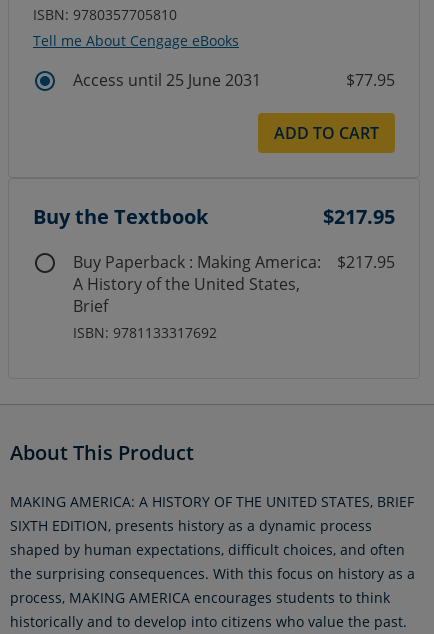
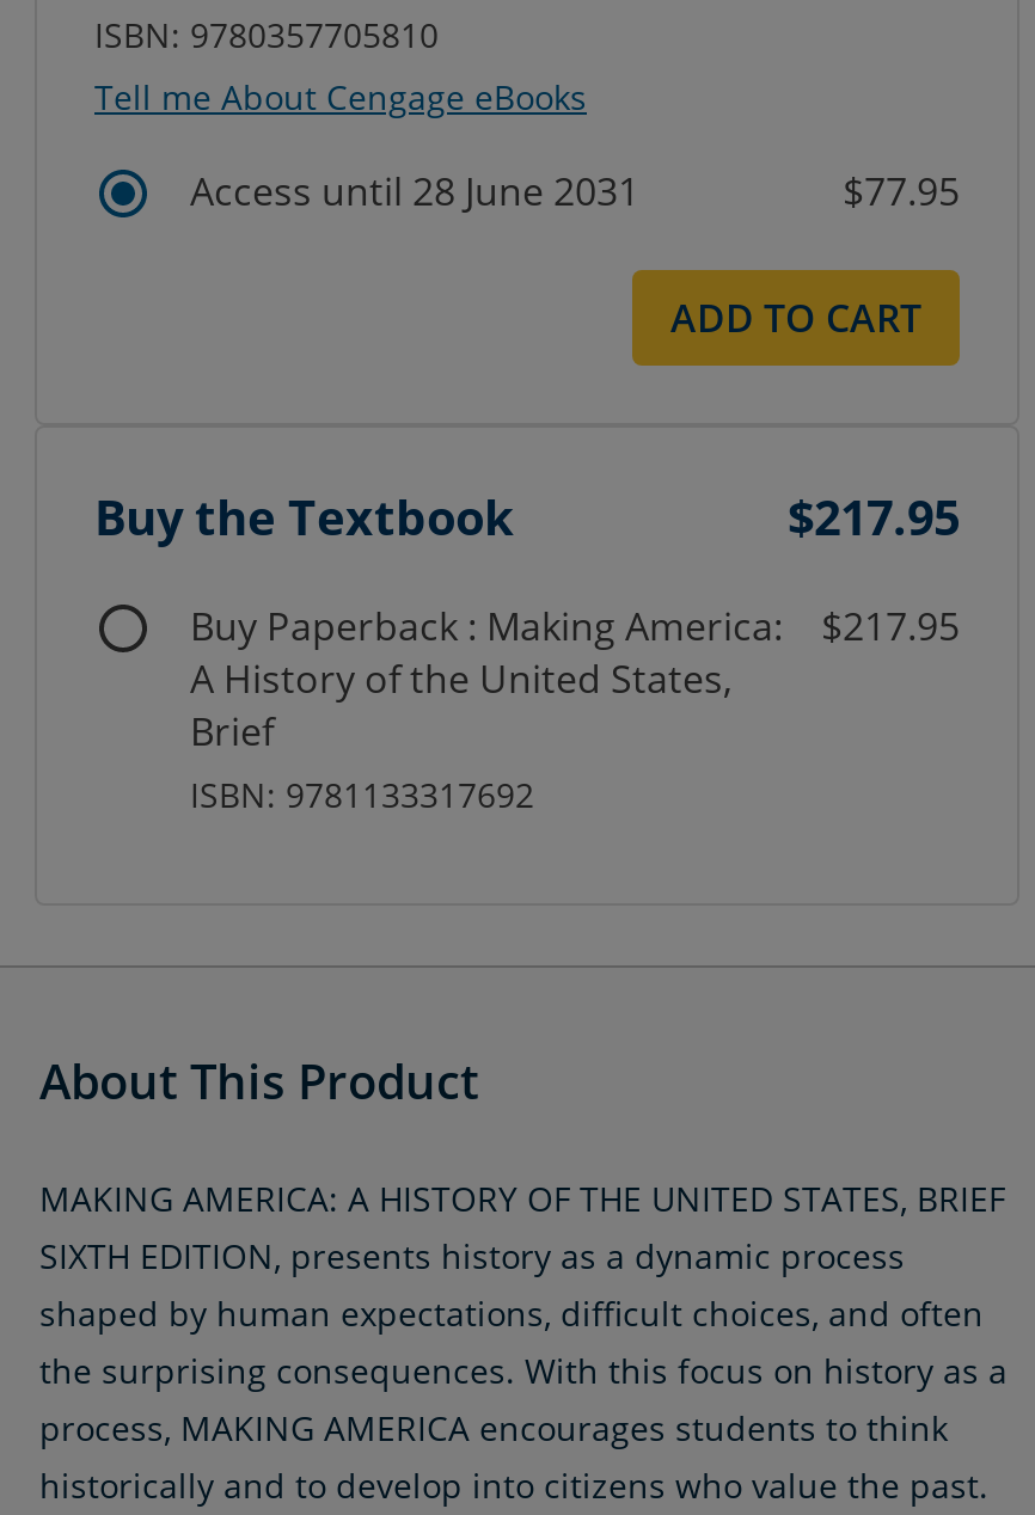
[73,69,261,91] Access until 25 June 2031 -> [190,164,639,217] Access until 28 June 2031

